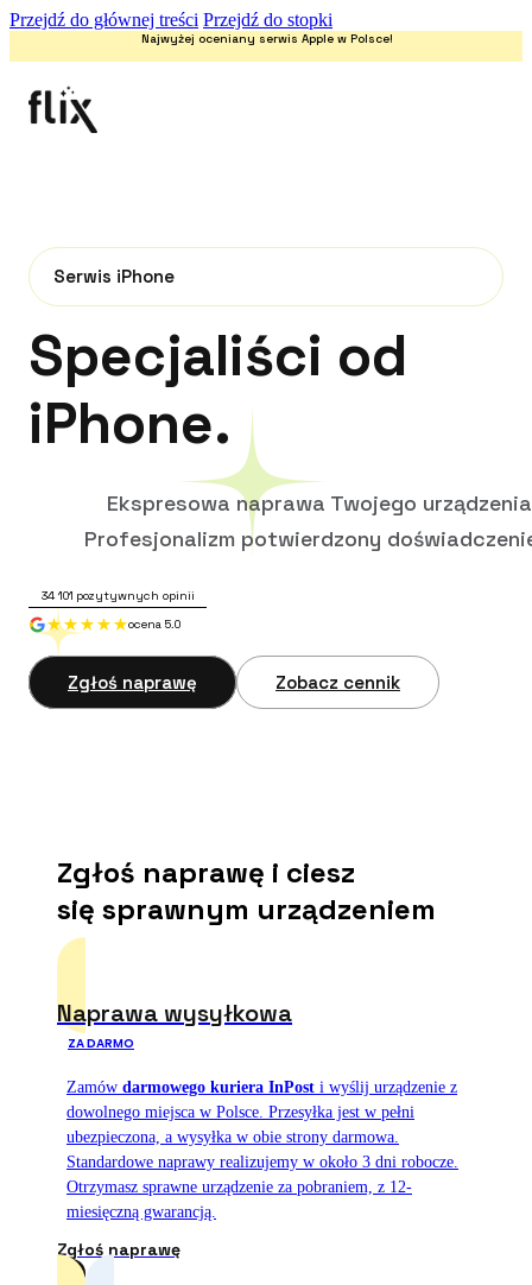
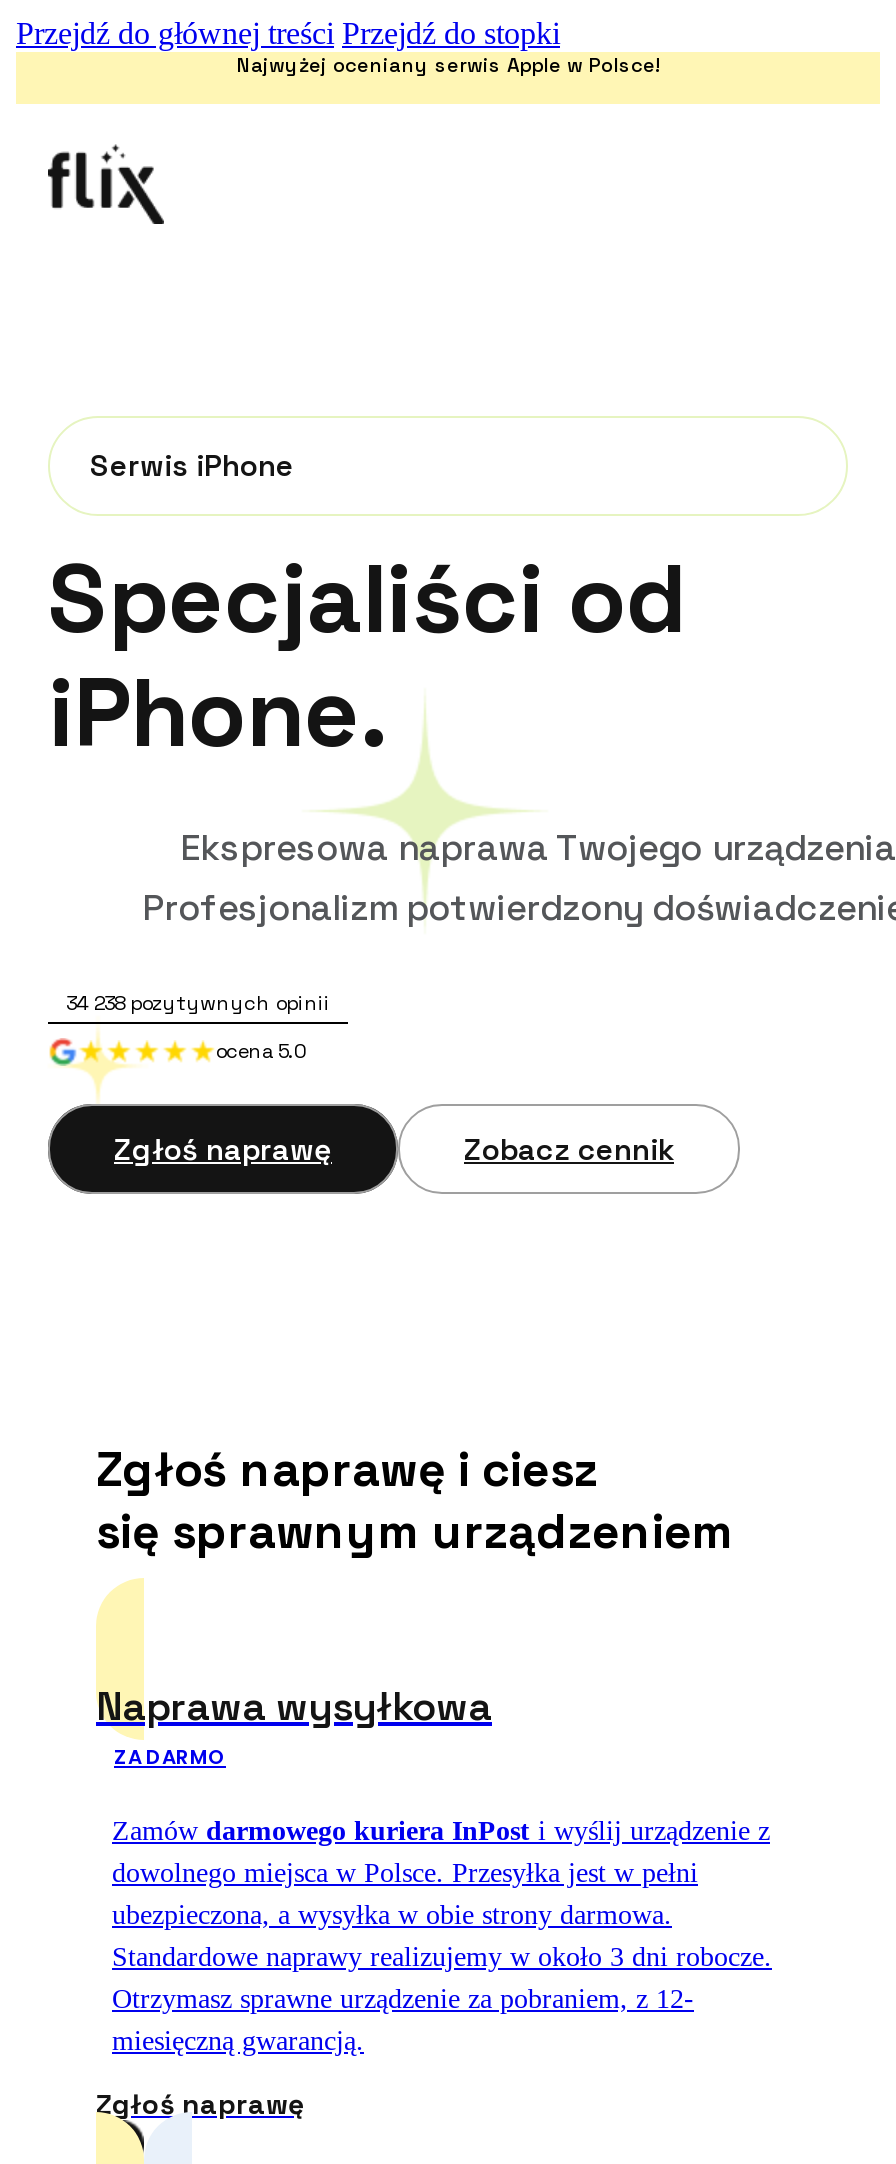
[41,588,194,603] 34 101 pozytywnych opinii -> [66,990,330,1016] 34 238 pozytywnych opinii

